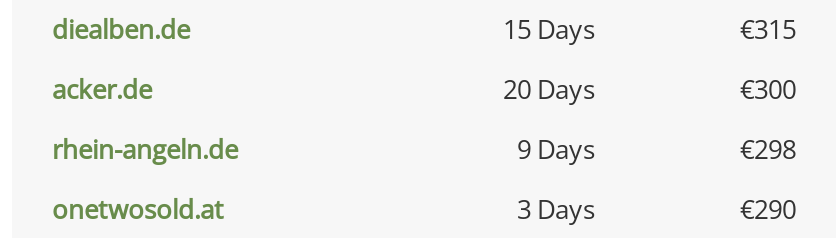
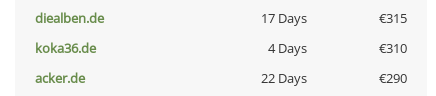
[503,11,595,47] 15 Days -> [260,9,306,27] 17 Days
none -> [35,39,407,57] koka36.de | 4 Days | €310
[52,71,796,227] 20 Days | €300 | rhein-angeln.de | 9 Days | €298 | onetwosold.at | 3 Days -> [260,69,306,87] 22 Days
moved [52,71,152,107] -> [35,69,85,87]: acker.de

